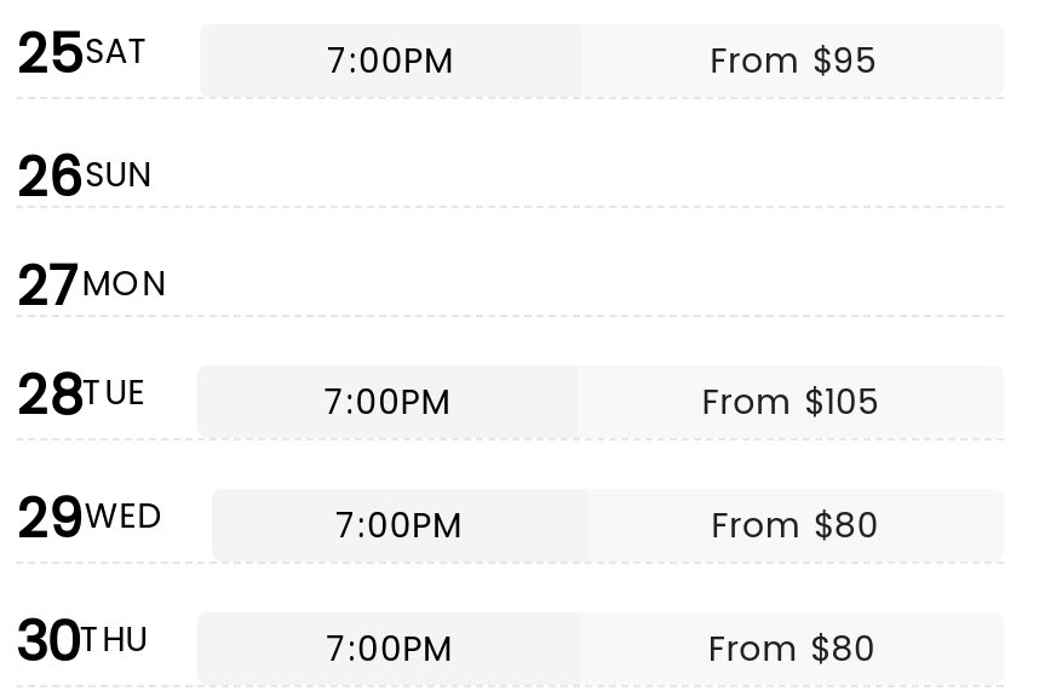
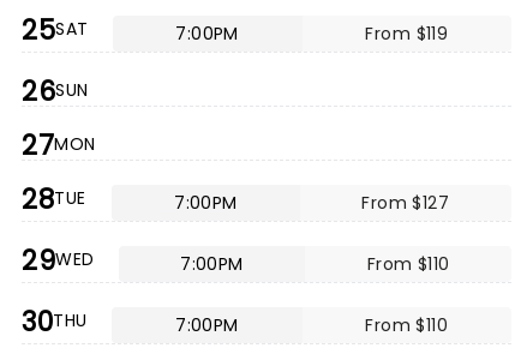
[710,36,876,85] From $95 -> [366,22,448,46] From $119
[702,378,878,426] From $105 -> [362,191,449,215] From $127
[711,501,879,549] From $80 -> [367,252,450,276] From $110
[708,624,876,673] From $80 -> [365,313,448,337] From $110

